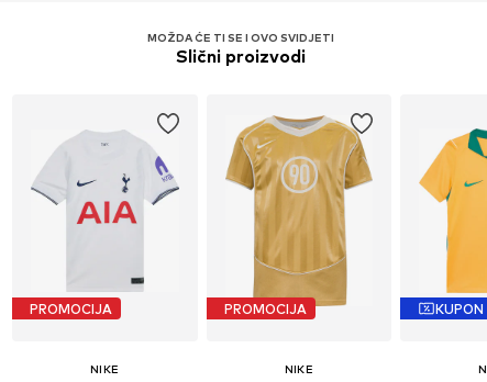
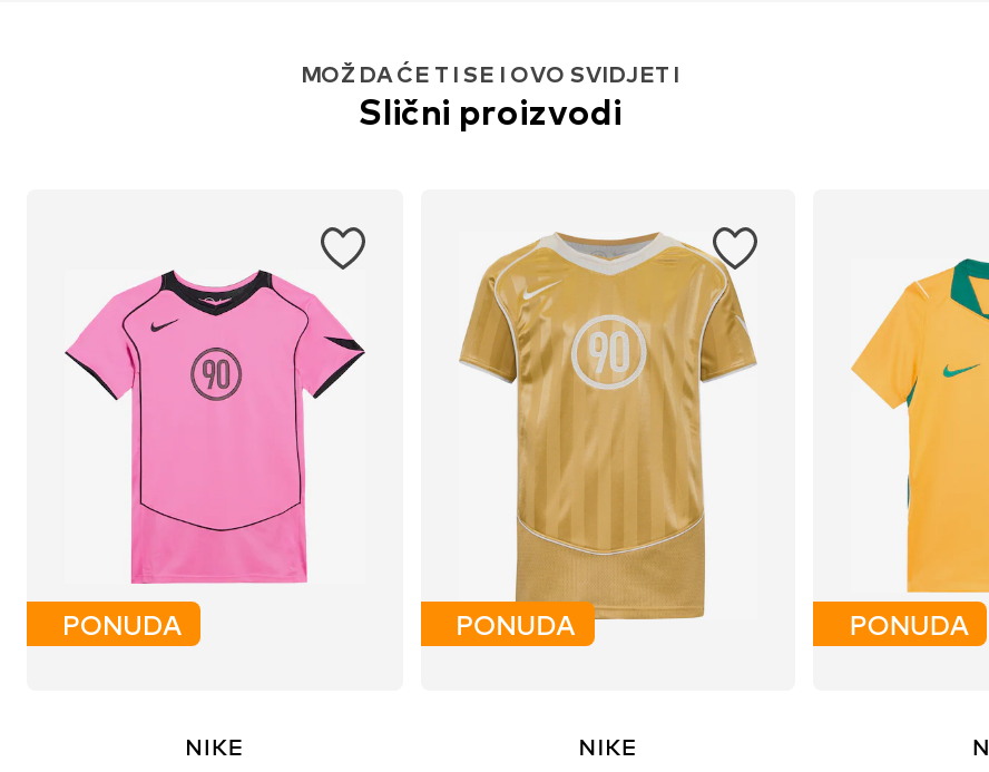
[30,132,180,317] [image] | PROMOCIJA -> [62,270,365,641] [image] | PONUDA
[224,300,306,317] PROMOCIJA -> [456,608,576,641] PONUDA
[436,300,484,317] KUPON -> [849,608,970,641] PONUDA

